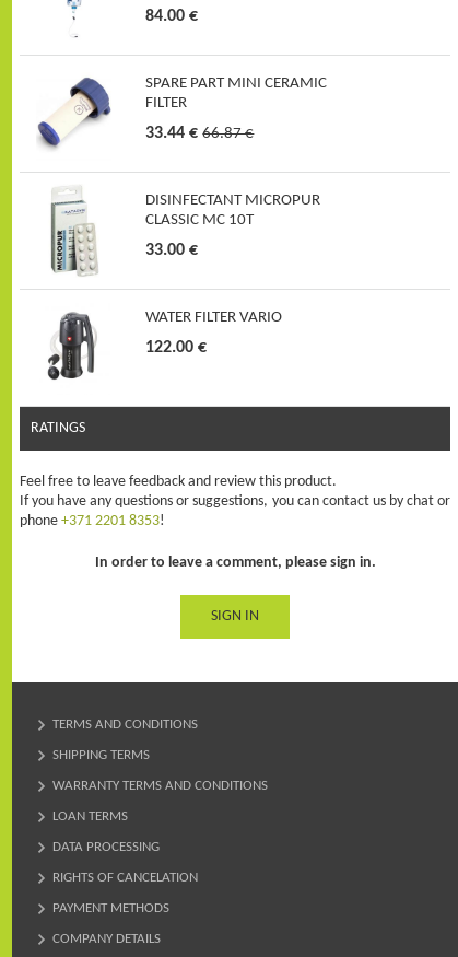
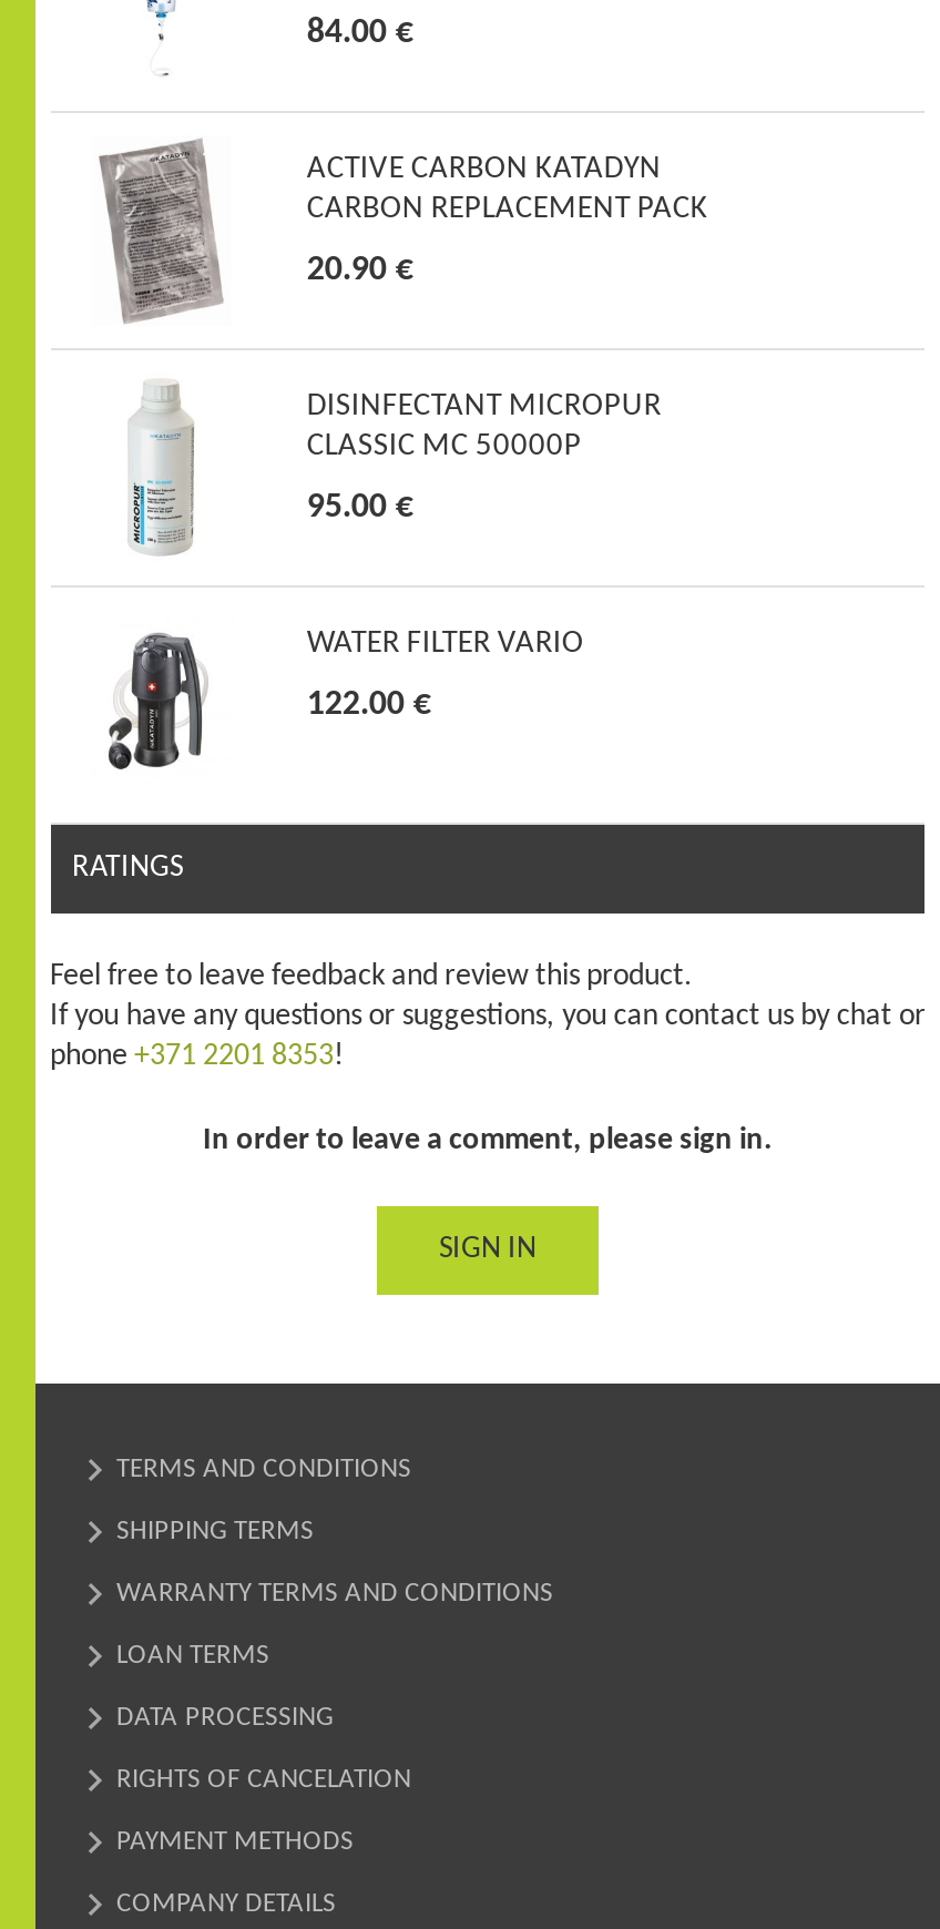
[37,69,327,159] [image] | SPARE PART MINI CERAMIC | FILTER -> [89,137,708,324] [image] | ACTIVE CARBON KATADYN | CARBON REPLACEMENT PACK
[146,125,254,143] 33.44 € 66.87 € -> [307,254,413,289] 20.90 €
[50,189,98,276] [image] -> [115,384,208,557] [image]
[146,213,254,229] CLASSIC MC 10T -> [307,431,582,464] CLASSIC MC 50000P
[146,242,198,260] 33.00 € -> [307,491,413,526] 95.00 €

